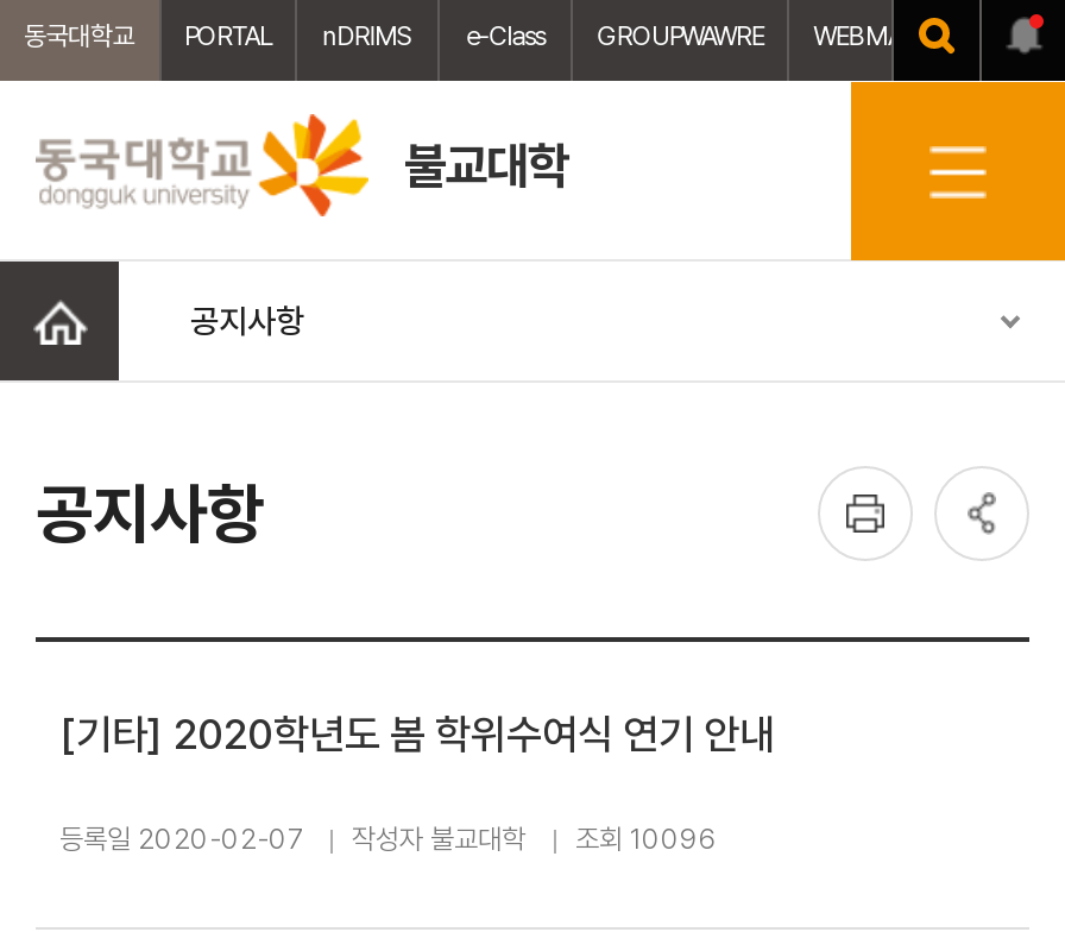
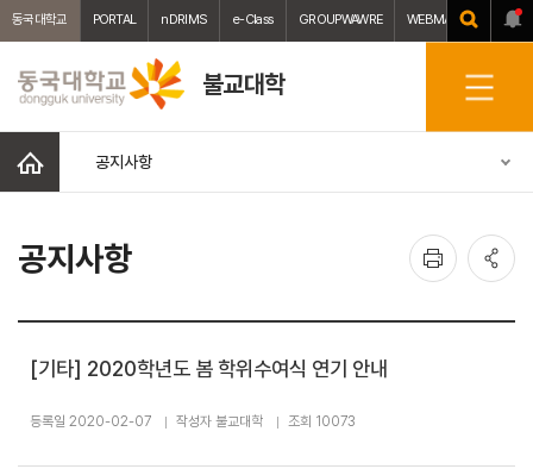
[59,823,718,856] 등록일 2020-02-07 작성자 불교대학 조회 10096 -> [30,413,356,430] 등록일 2020-02-07 작성자 불교대학 조회 10073

